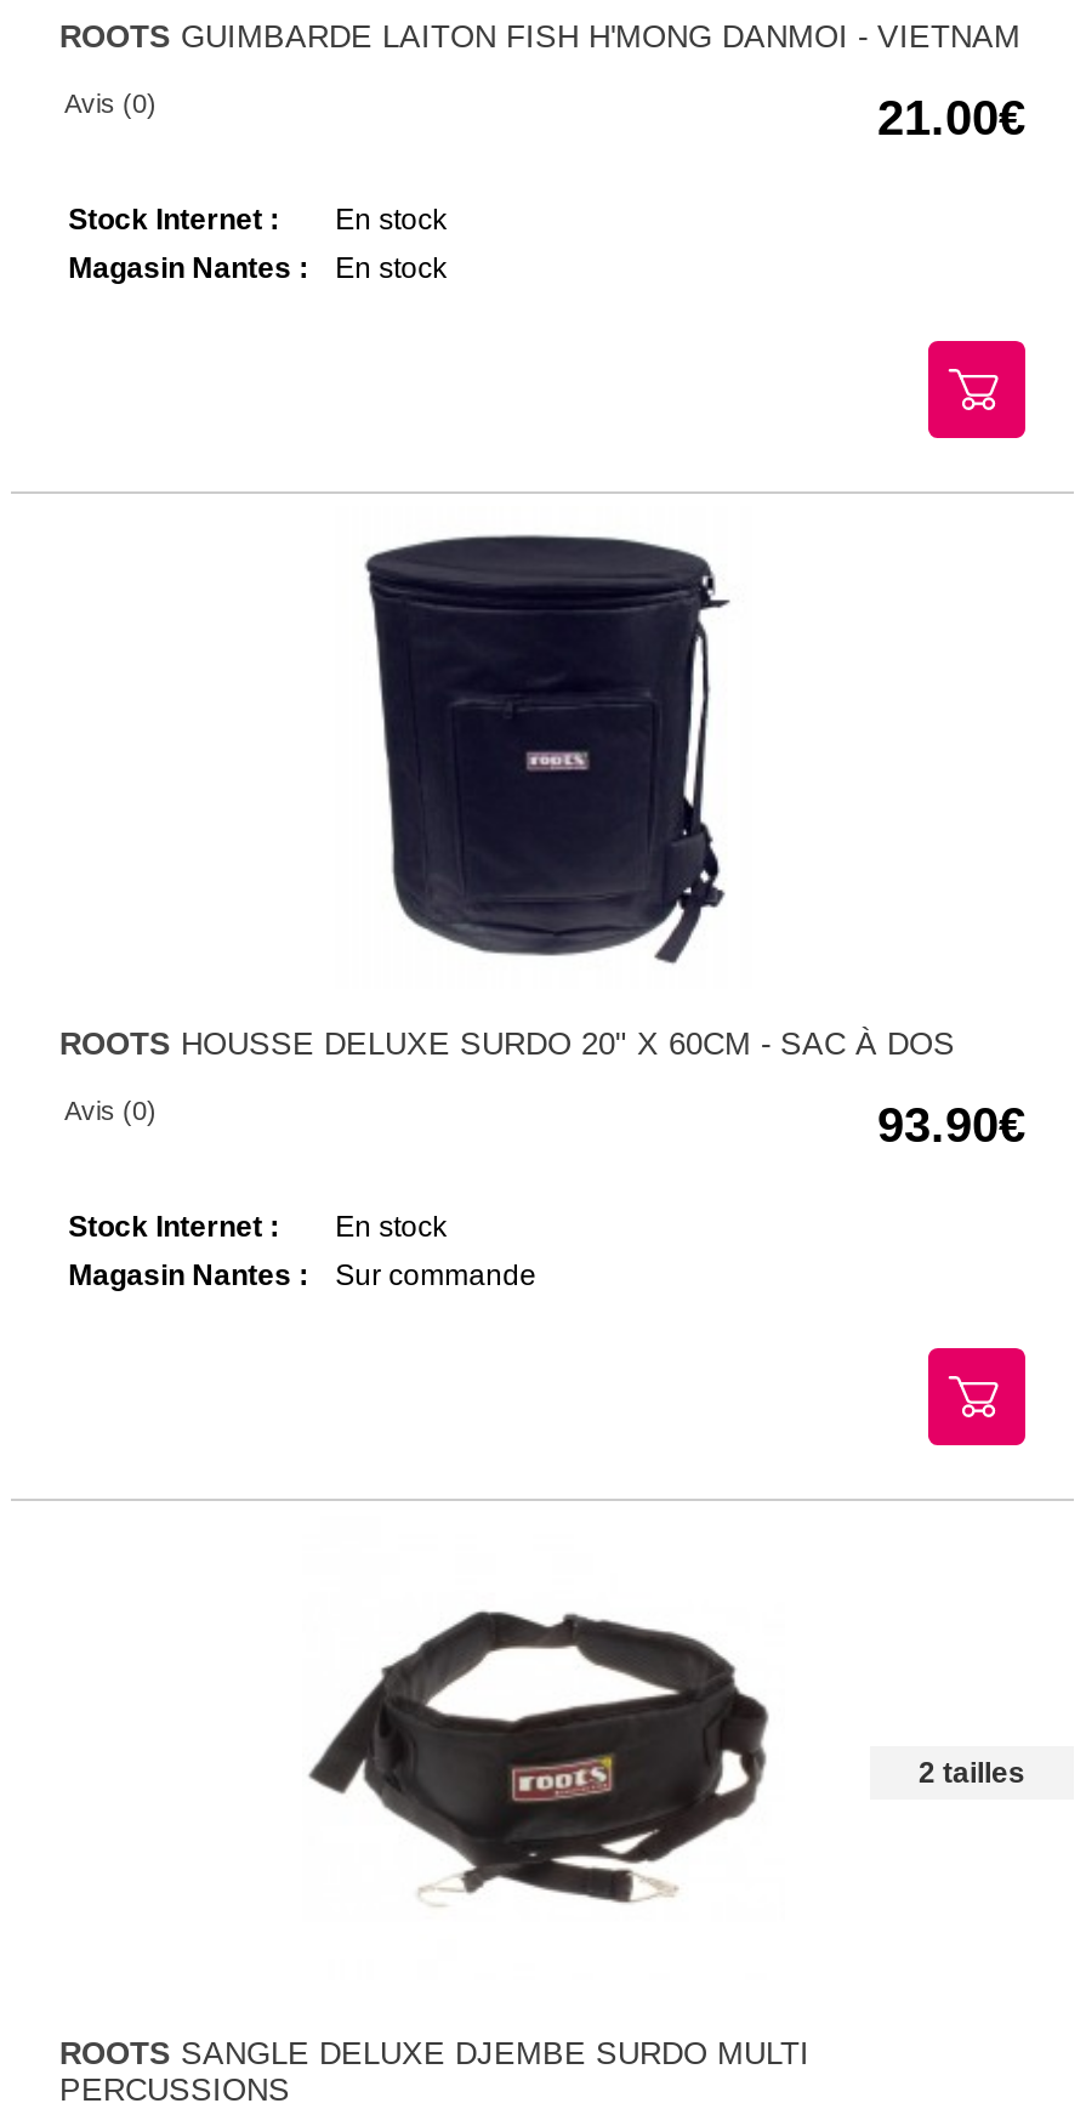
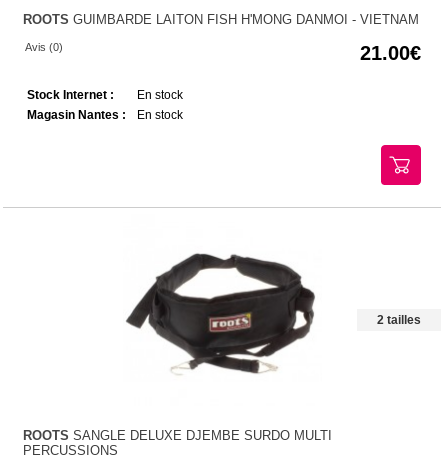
[59,533,1025,1293] [image] | ROOTS HOUSSE DELUXE SURDO 20" X 60CM - SAC À DOS | Avis (0) | 93.90 | Stock Internet : | En stock | Magasin Nantes : Sur commande -> none

